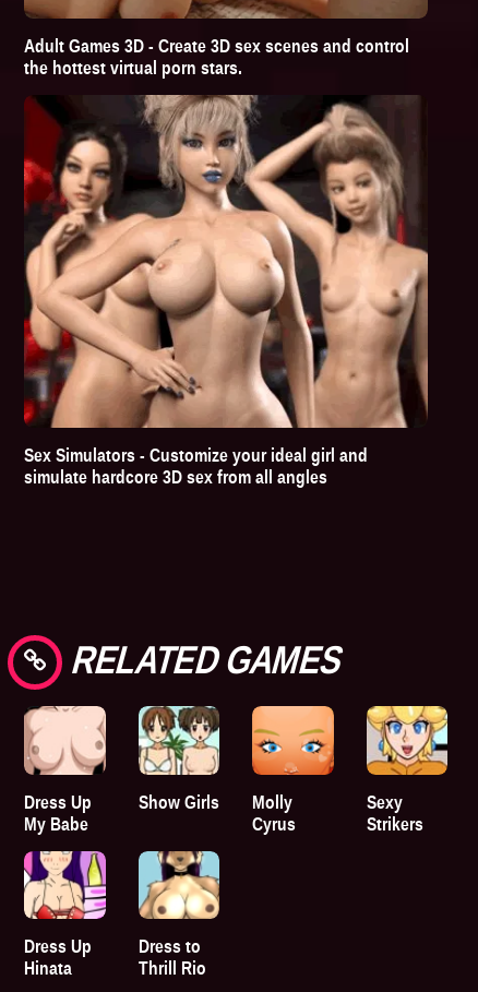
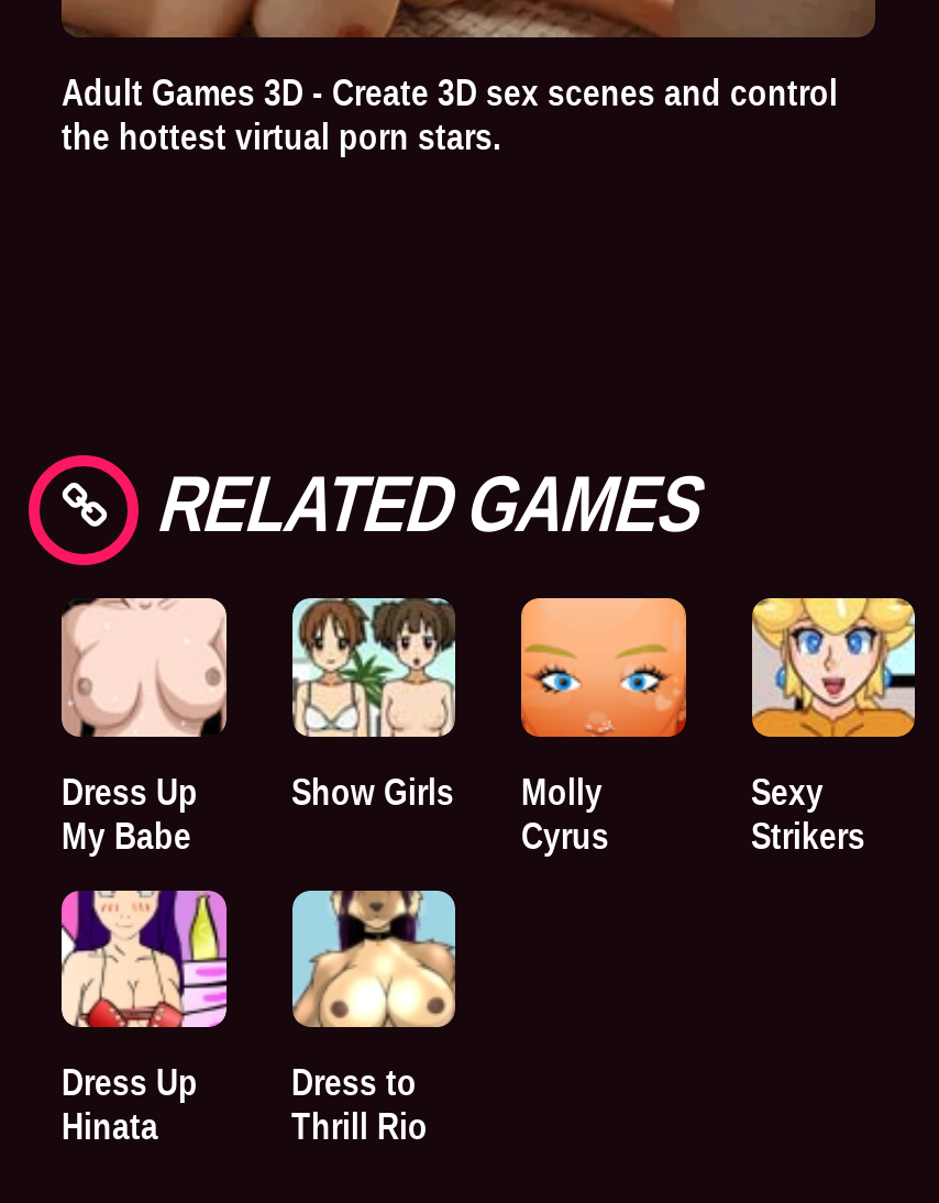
[24,94,428,488] [image] | Sex Simulators - Customize your ideal girl and | simulate hardcore 3D sex from all angles -> none

